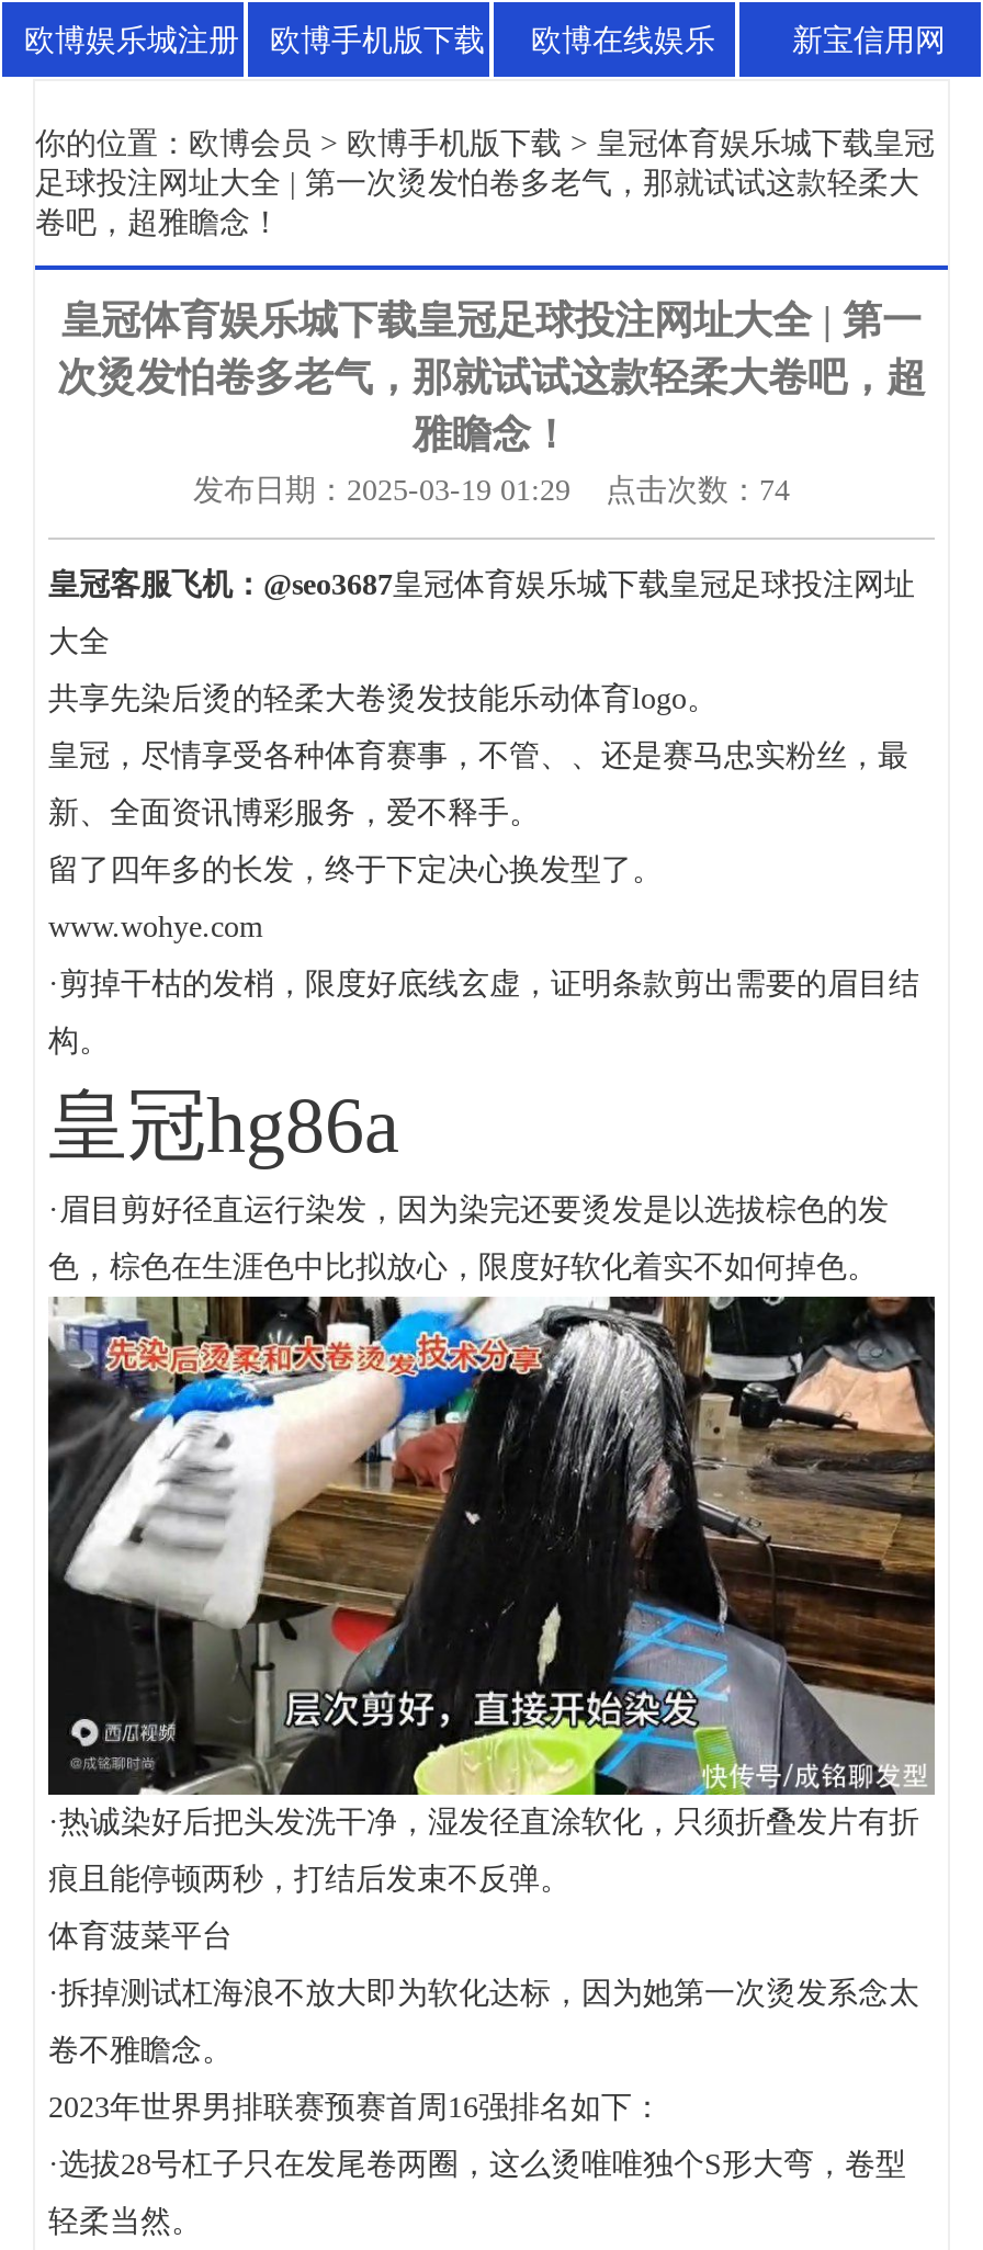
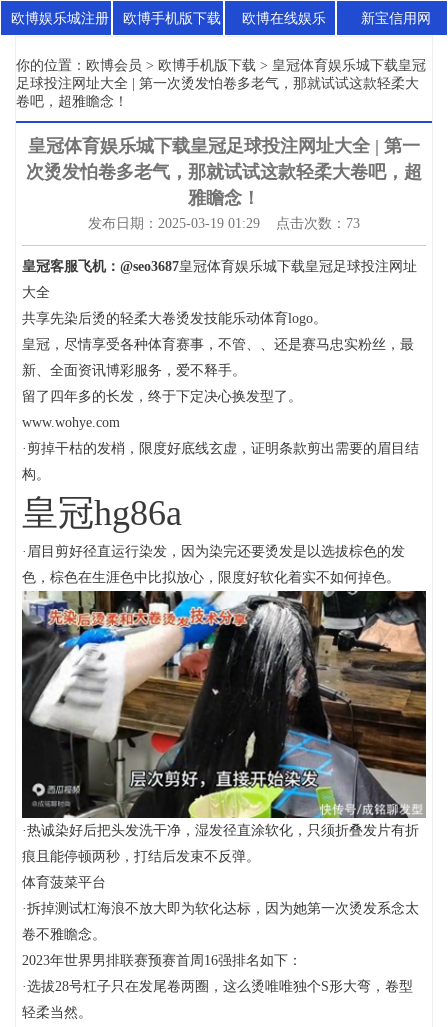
[193,474,790,507] 发布日期：2025-03-19 01:29 点击次数：74 -> [88,216,360,231] 发布日期：2025-03-19 01:29 点击次数：73

